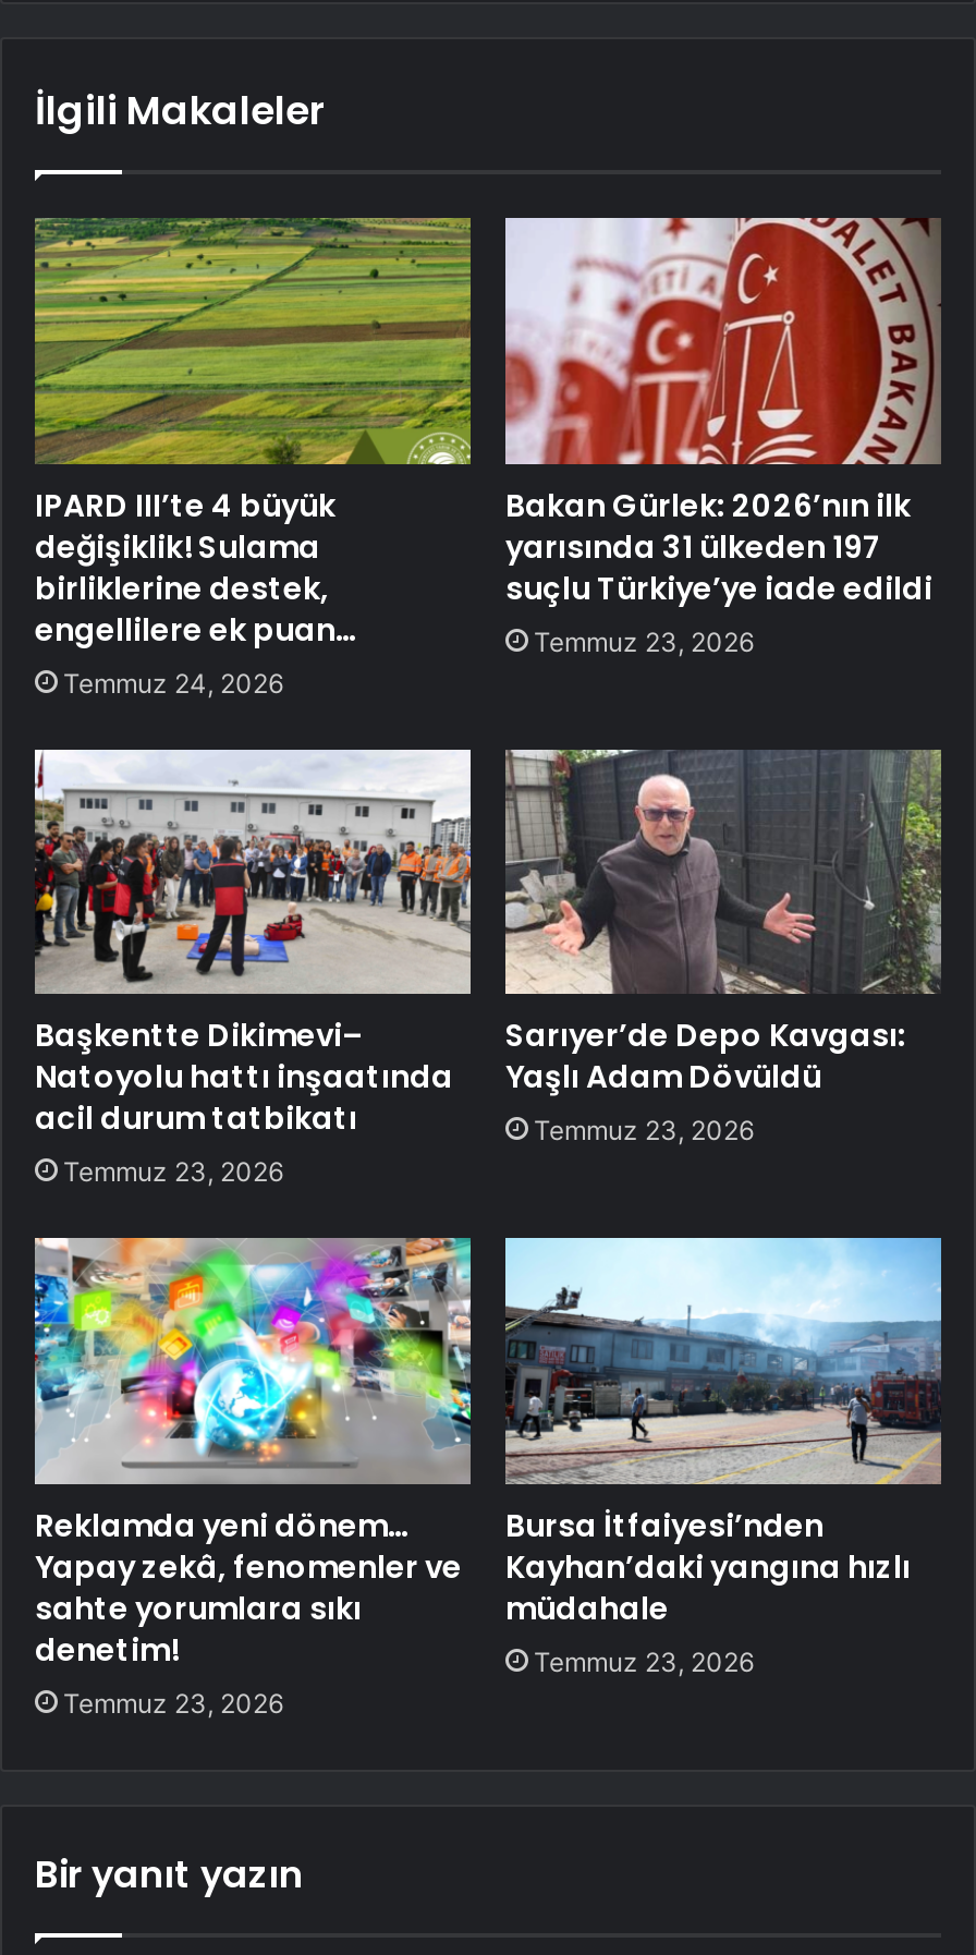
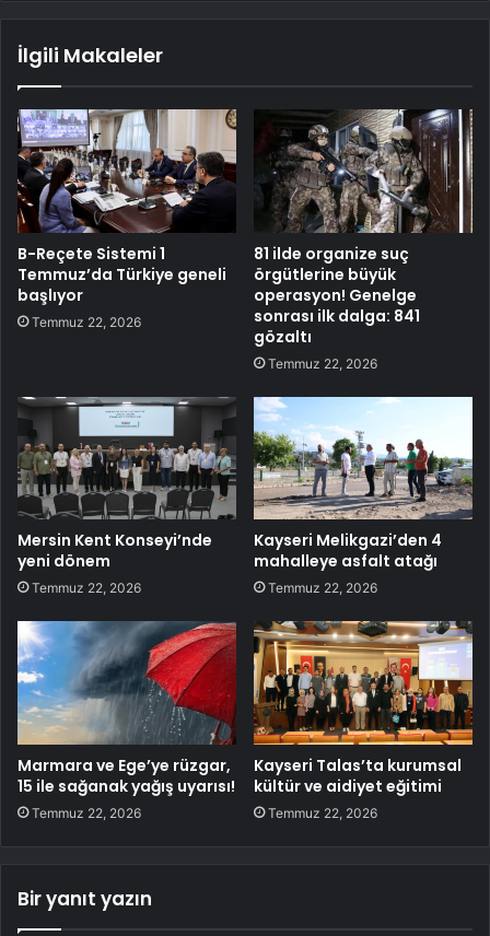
[33,218,473,699] [image] | IPARD III’te 4 büyük | değişiklik! Sulama | birliklerine destek, | engellilere ek puan… | Temmuz 24, 2026 -> [17,108,237,330] [image] | B-Reçete Sistemi 1 | Temmuz’da Türkiye geneli | başlıyor | Temmuz 22, 2026
[503,216,937,466] [image] -> [254,108,472,192] [image]
[505,483,932,657] Bakan Gürlek: 2026’nın ilk | yarısında 31 ülkeden 197 | suçlu Türkiye’ye iade edildi | Temmuz 23, 2026 -> [254,242,420,371] 81 ilde organize suç | örgütlerine büyük | operasyon! Genelge | sonrası ilk dalga: 841 | gözaltı | Temmuz 22, 2026
[33,748,473,1027] [image] -> [19,376,236,480] [image]
[503,748,943,1011] [image] -> [253,376,472,465] [image]
[35,1014,453,1188] Başkentte Dikimevi– | Natoyolu hattı inşaatında | acil durum tatbikatı | Temmuz 23, 2026 -> [17,530,212,596] Mersin Kent Konseyi’nde | yeni dönem | Temmuz 22, 2026
[505,1014,906,1147] Sarıyer’de Depo Kavgası: | Yaşlı Adam Dövüldü | Temmuz 23, 2026 -> [254,530,442,596] Kayseri Melikgazi’den 4 | mahalleye asfalt atağı | Temmuz 22, 2026
[33,1236,473,1720] [image] | Reklamda yeni dönem… | Yapay zekâ, fenomenler ve | sahte yorumlara sıkı | denetim! | Temmuz 23, 2026 -> [17,620,236,821] [image] | Marmara ve Ege’ye rüzgar, | 15 ile sağanak yağış uyarısı! | Temmuz 22, 2026
[503,1236,943,1678] [image] | Bursa İtfaiyesi’nden | Kayhan’daki yangına hızlı | müdahale | Temmuz 23, 2026 -> [253,620,474,821] [image] | Kayseri Talas’ta kurumsal | kültür ve aidiyet eğitimi | Temmuz 22, 2026

